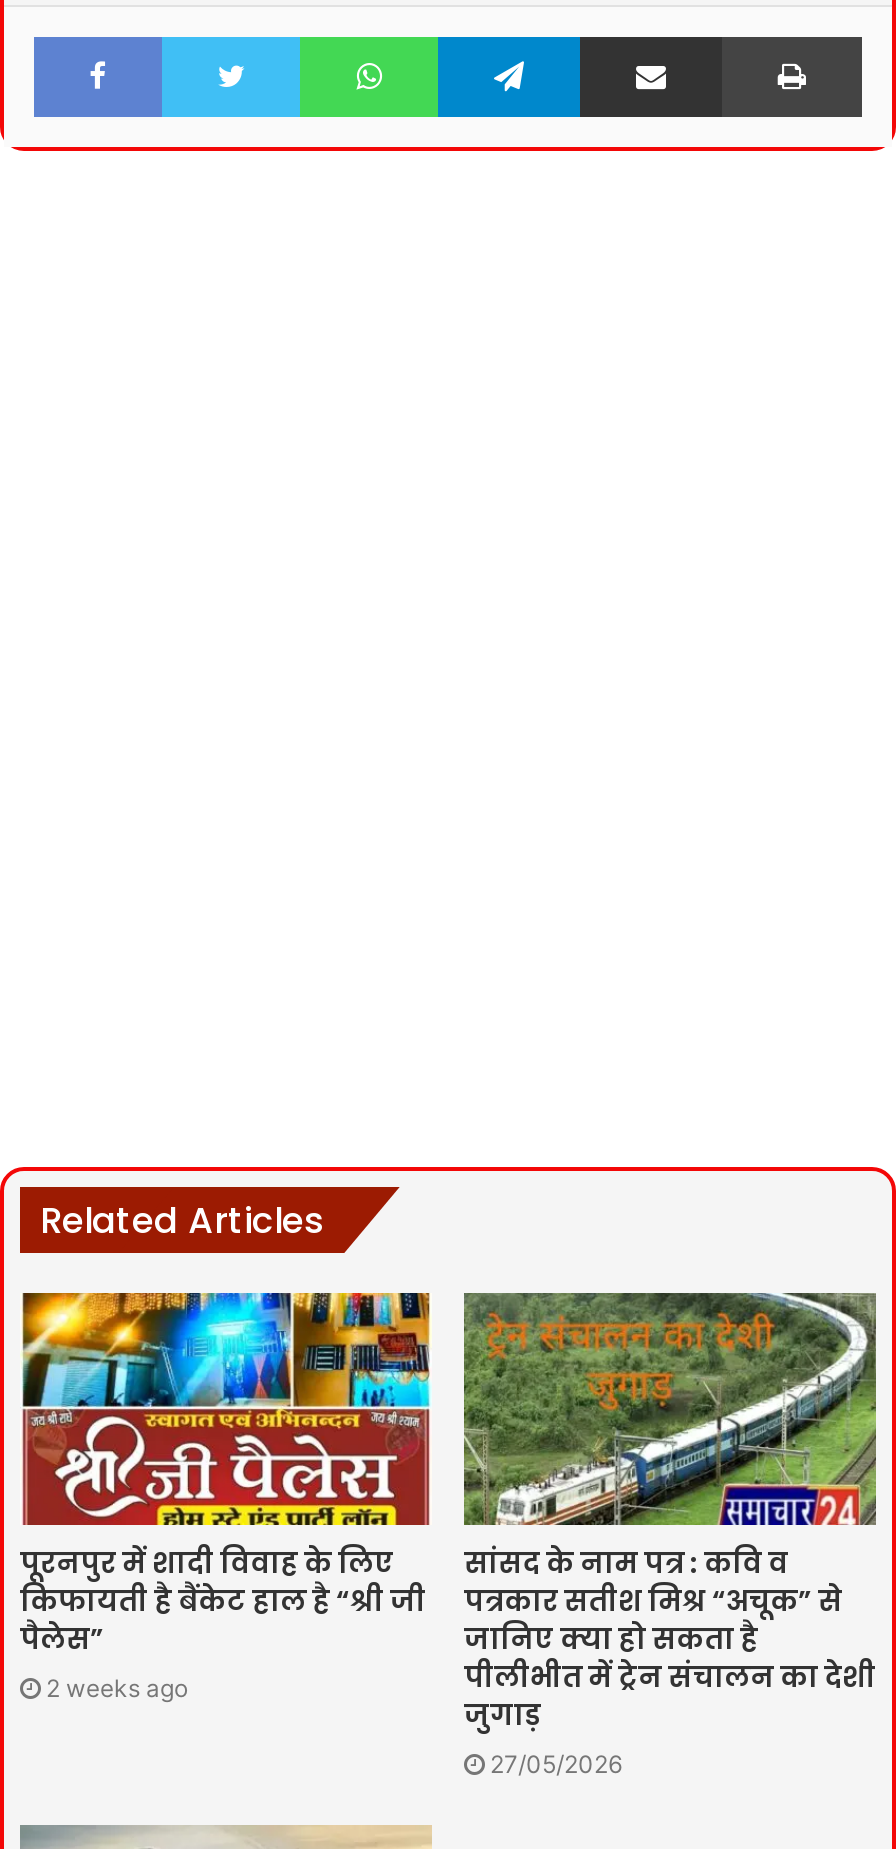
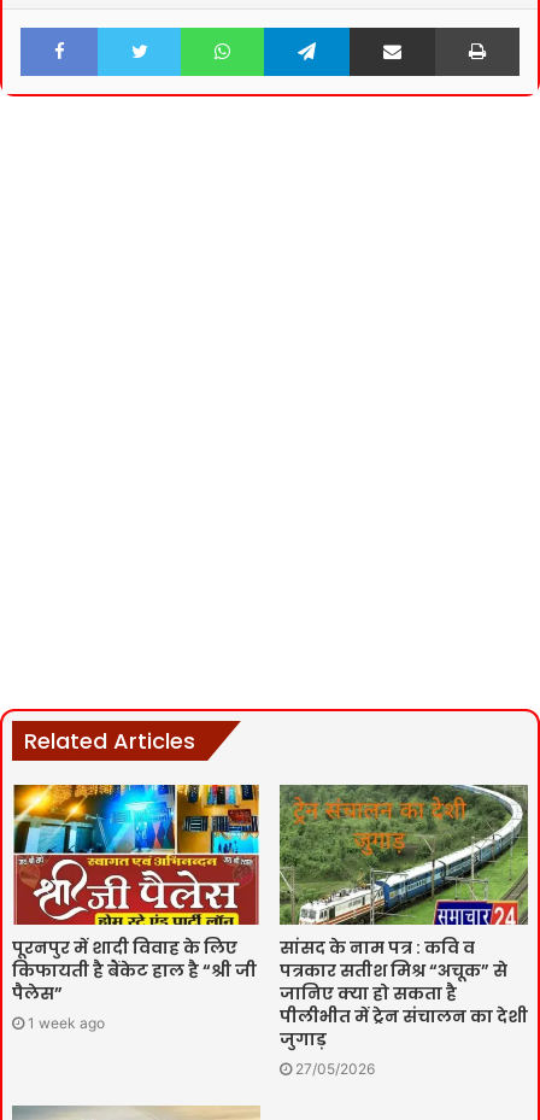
[46,1674,188,1704] 2 weeks ago -> [28,1015,105,1033] 1 week ago

